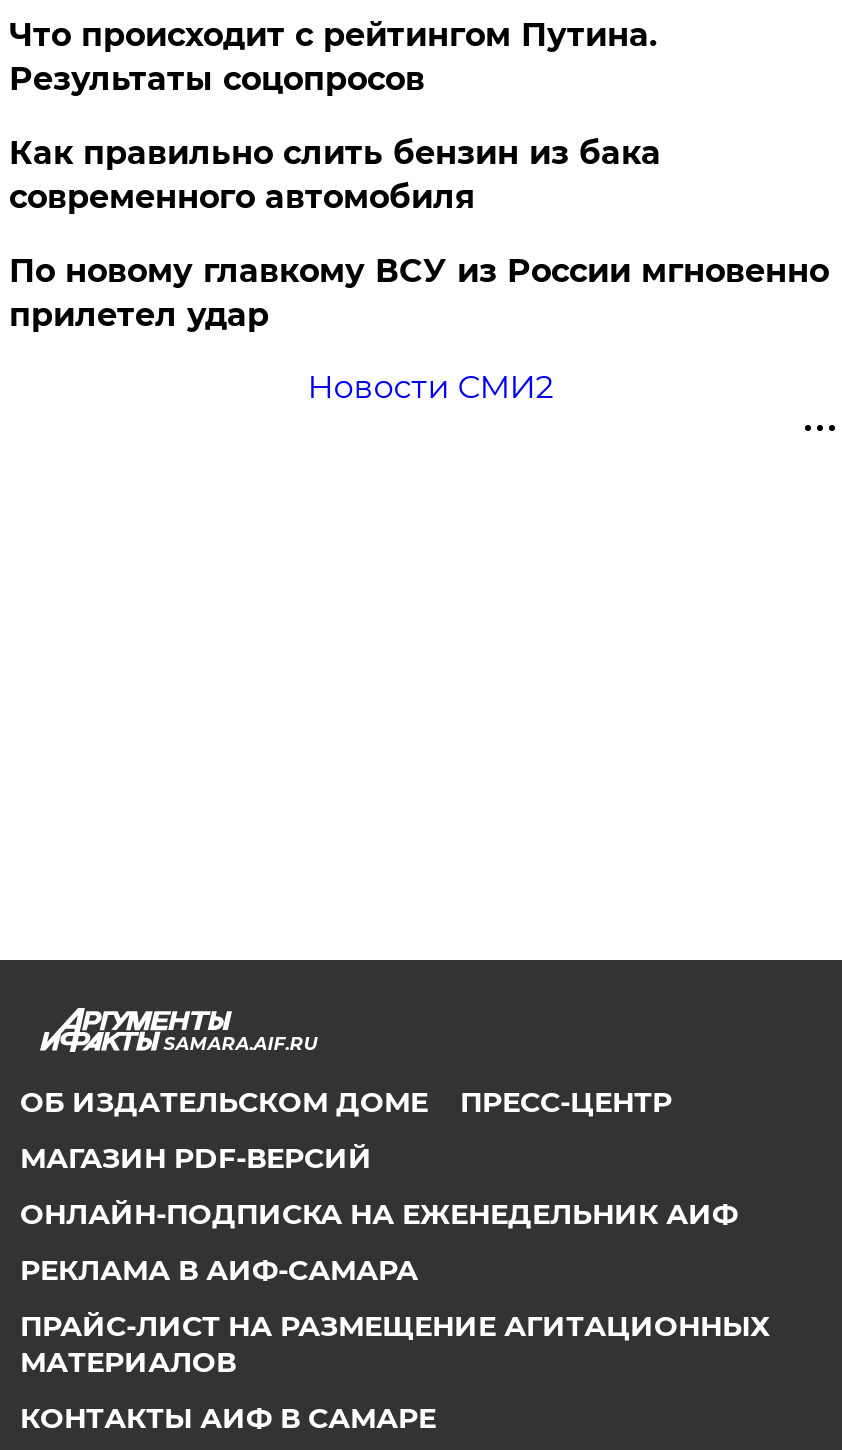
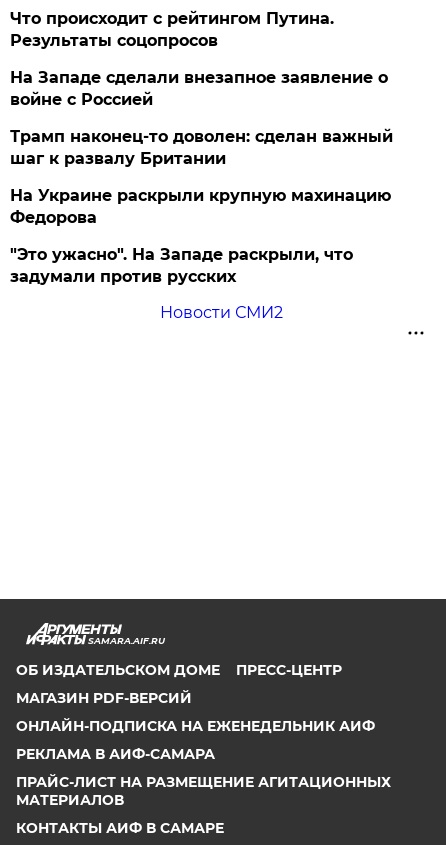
[9,135,829,335] Как правильно слить бензин из бака | современного автомобиля | По новому главкому ВСУ из России мгновенно | прилетел удар -> [10,68,393,286] На Западе сделали внезапное заявление о | войне с Россией | Трамп наконец-то доволен: сделан важный | шаг к развалу Британии | На Украине раскрыли крупную махинацию | Федорова | "Это ужасно". На Западе раскрыли, что | задумали против русских

